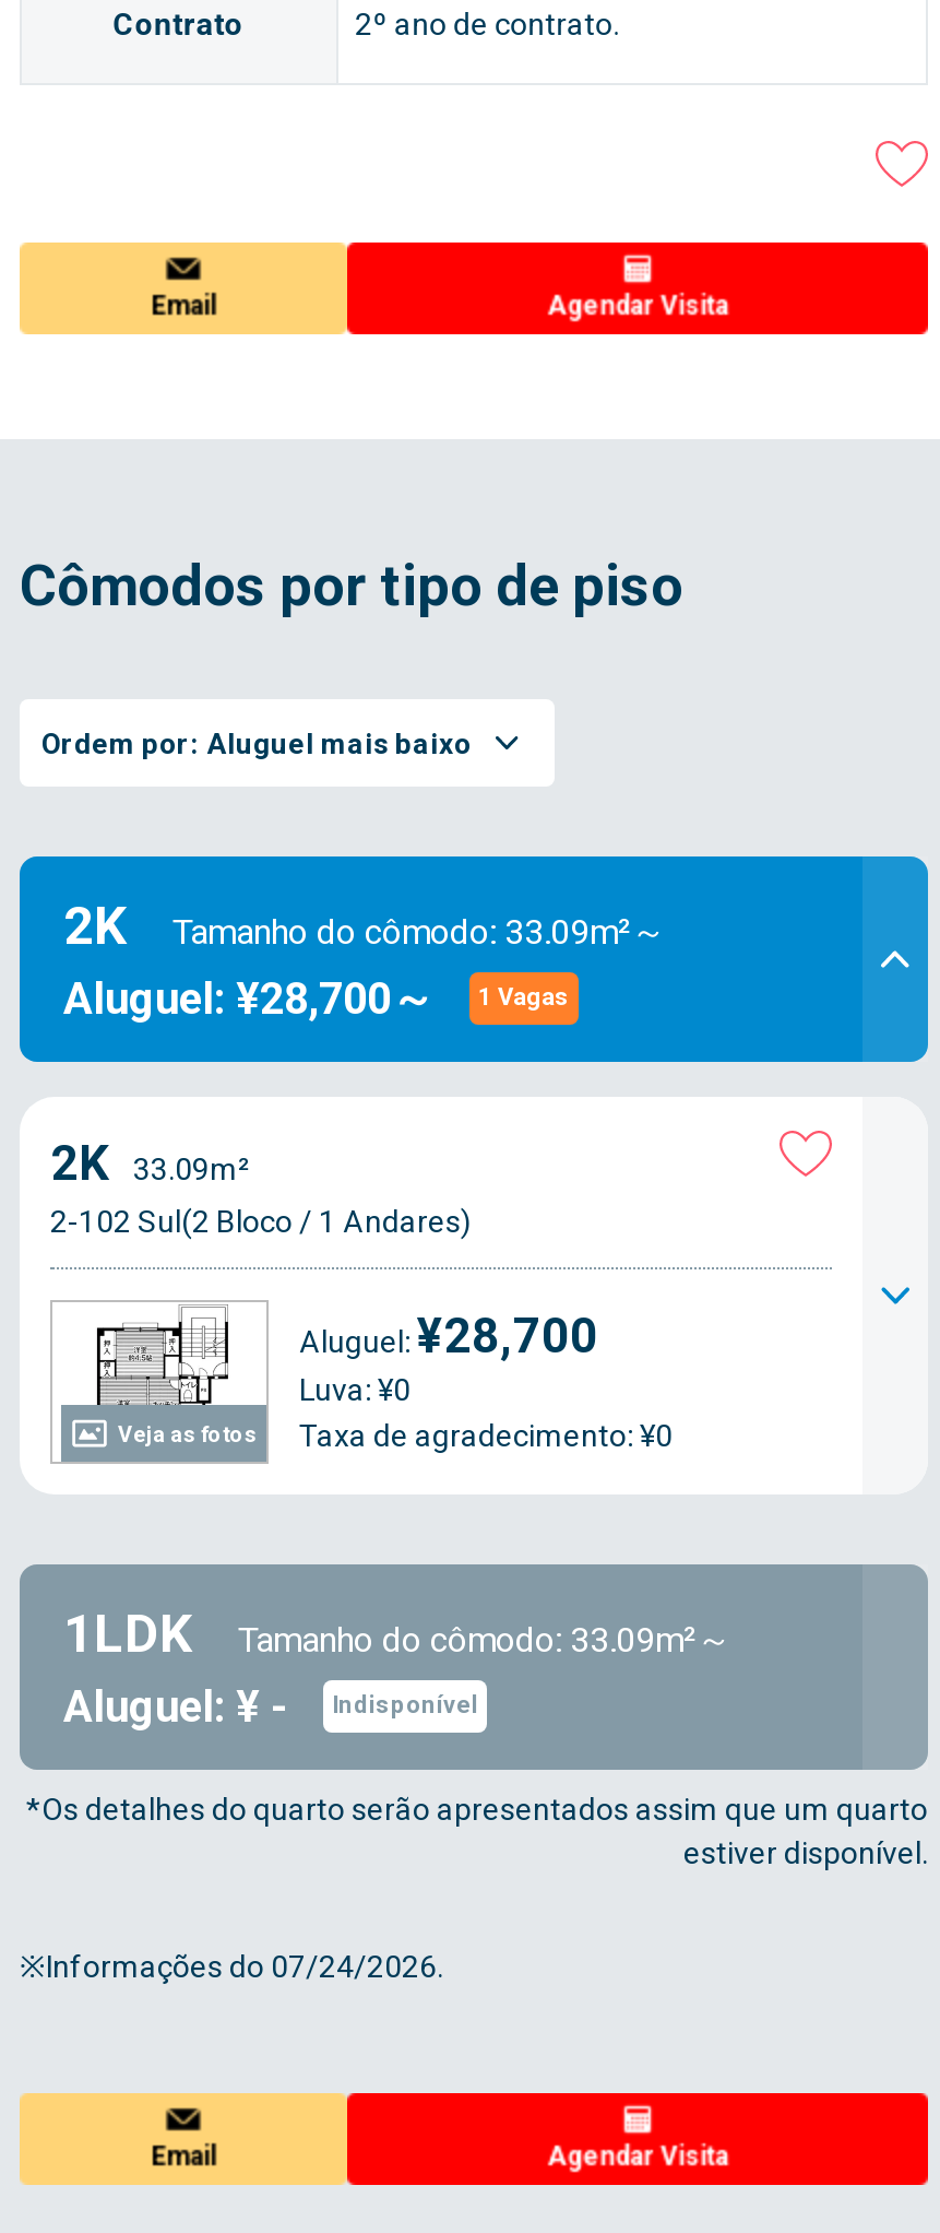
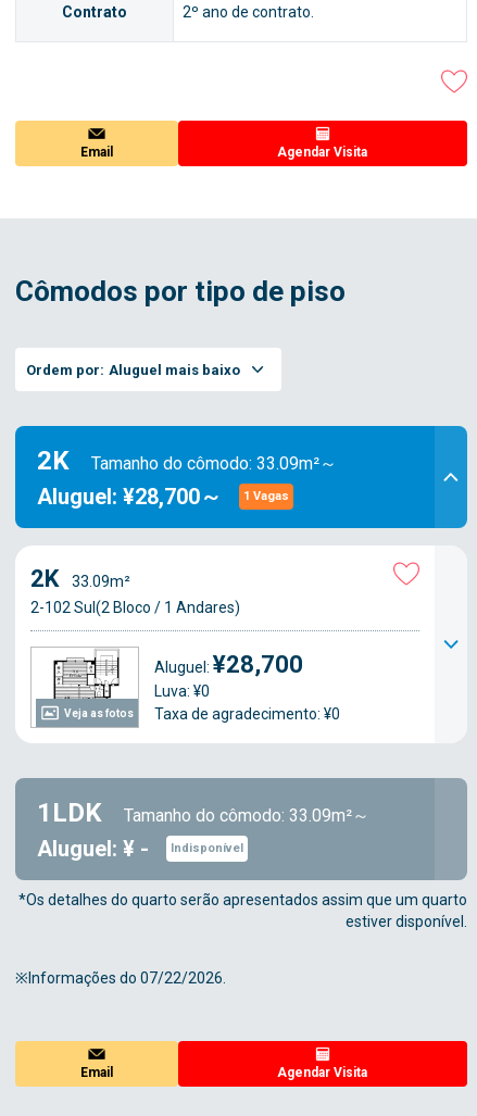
[20,1950,443,1985] ※Informações do 07/24/2026. -> [15,970,226,987] ※Informações do 07/22/2026.

